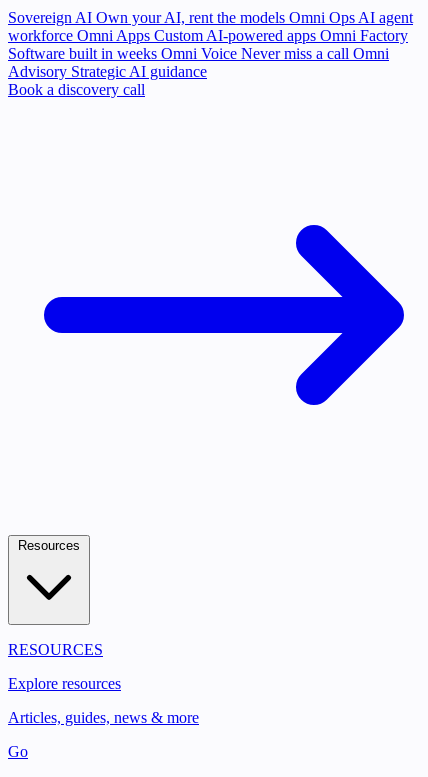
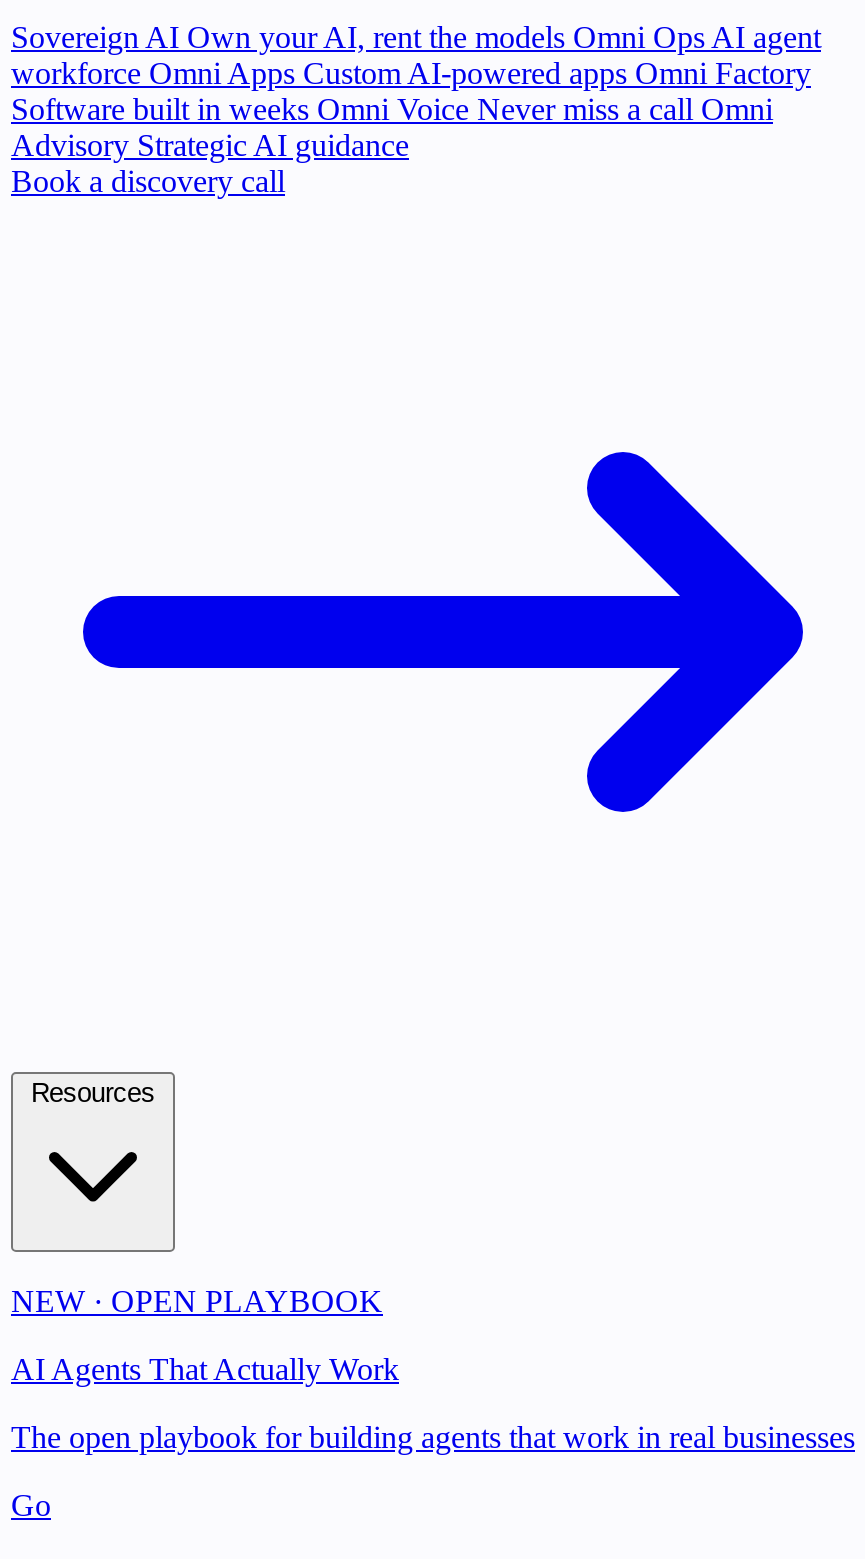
[8,641,103,658] RESOURCES -> [11,1284,383,1318] NEW · OPEN PLAYBOOK
[8,675,121,692] Explore resources -> [11,1352,399,1386] AI Agents That Actually Work
[8,709,199,726] Articles, guides, news & more -> [11,1420,855,1454] The open playbook for building agents that work in real businesses

